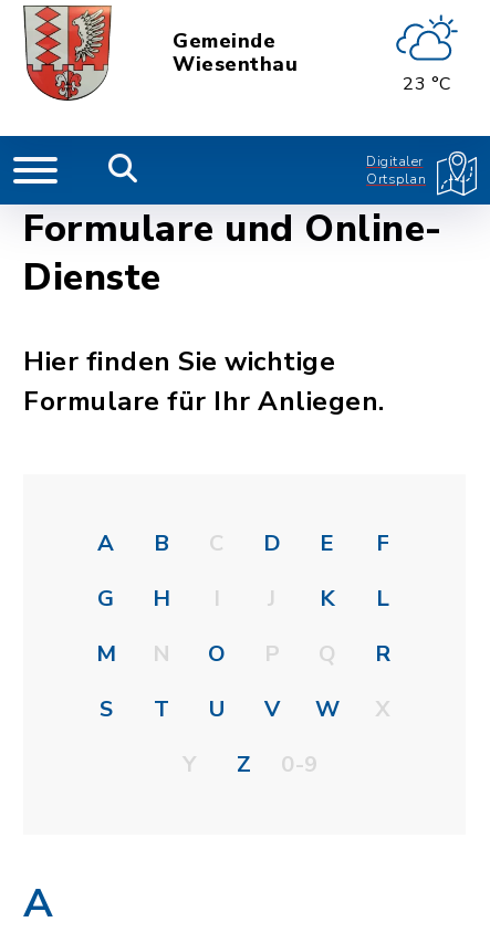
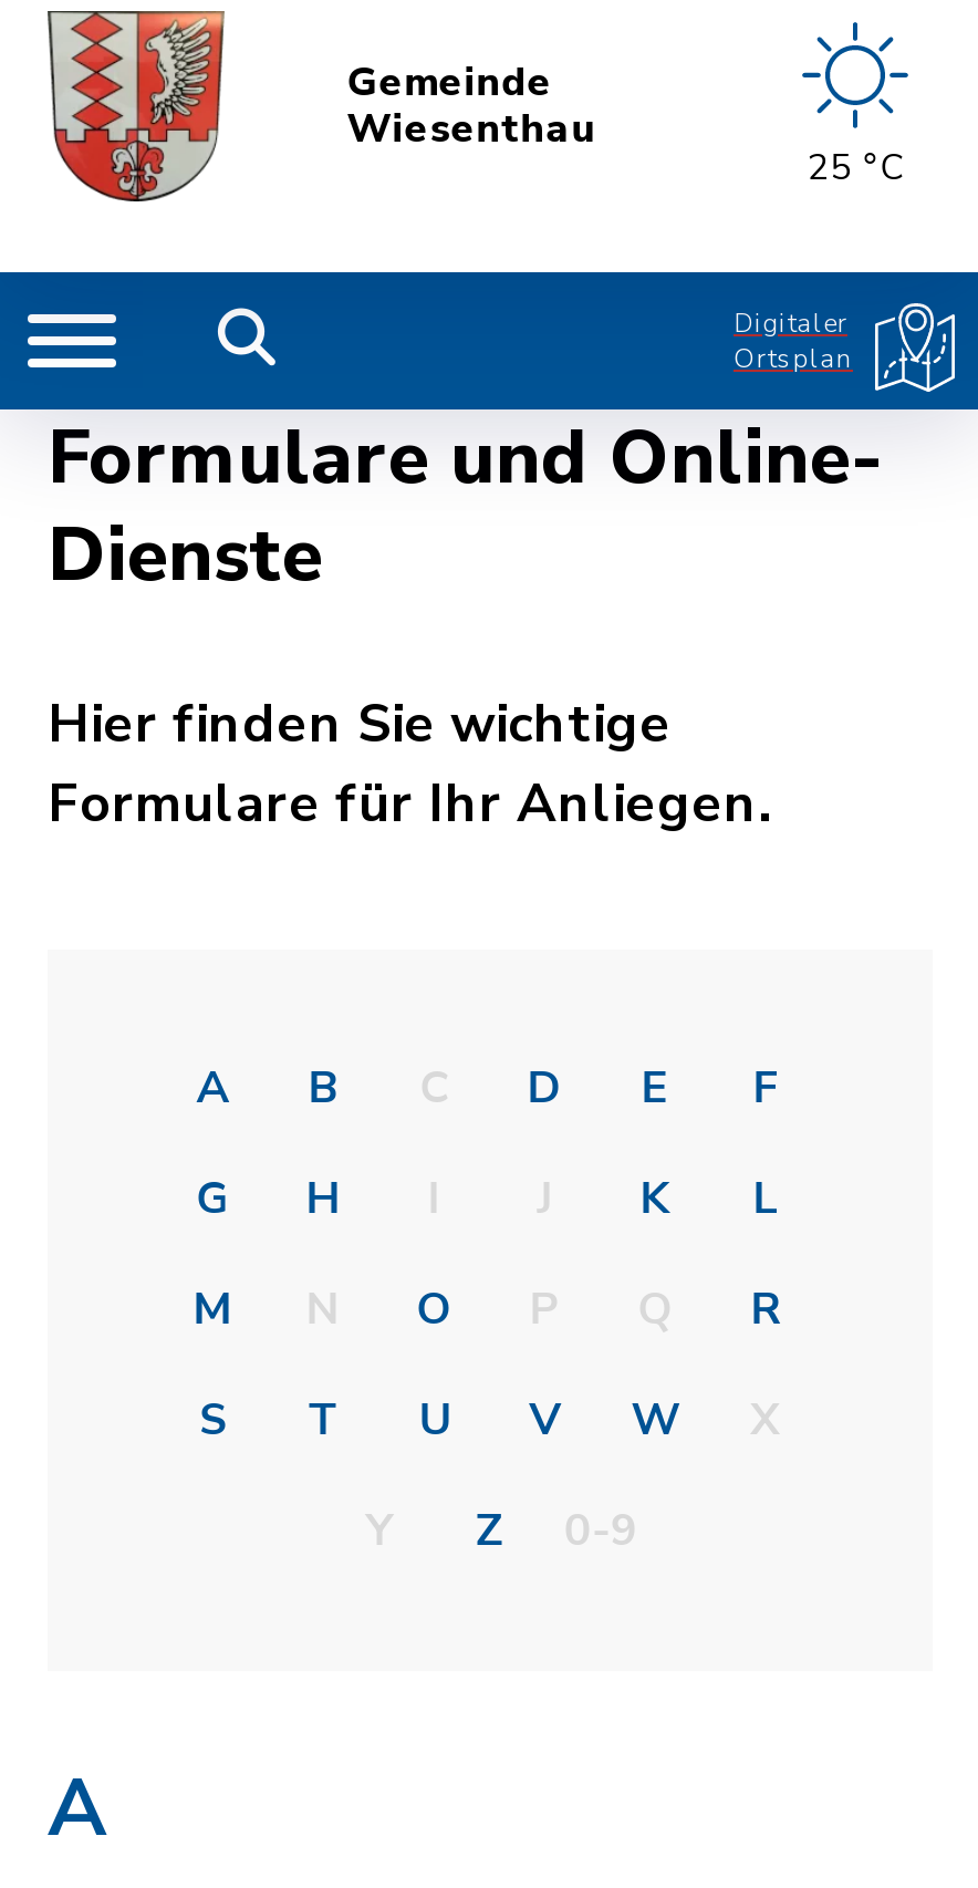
[395,12,459,96] [image] | 23 °C -> [793,20,915,191] [image] | 25 °C

